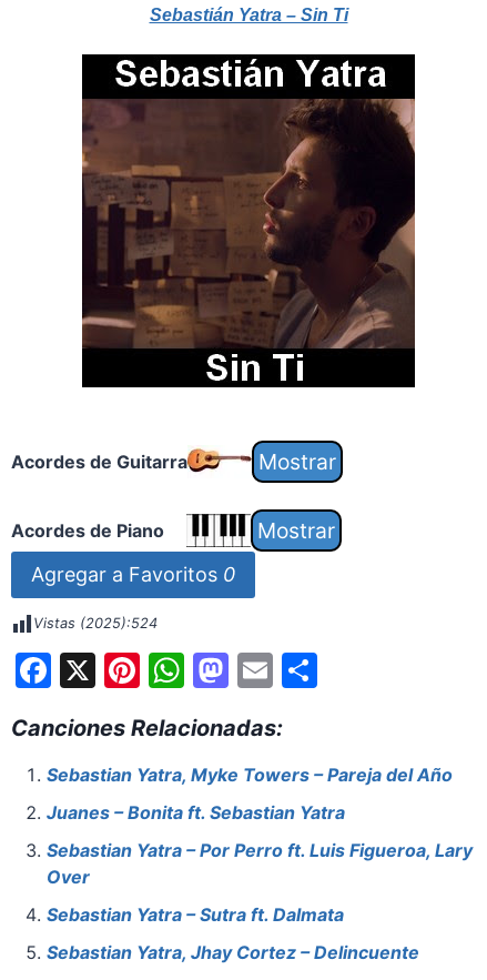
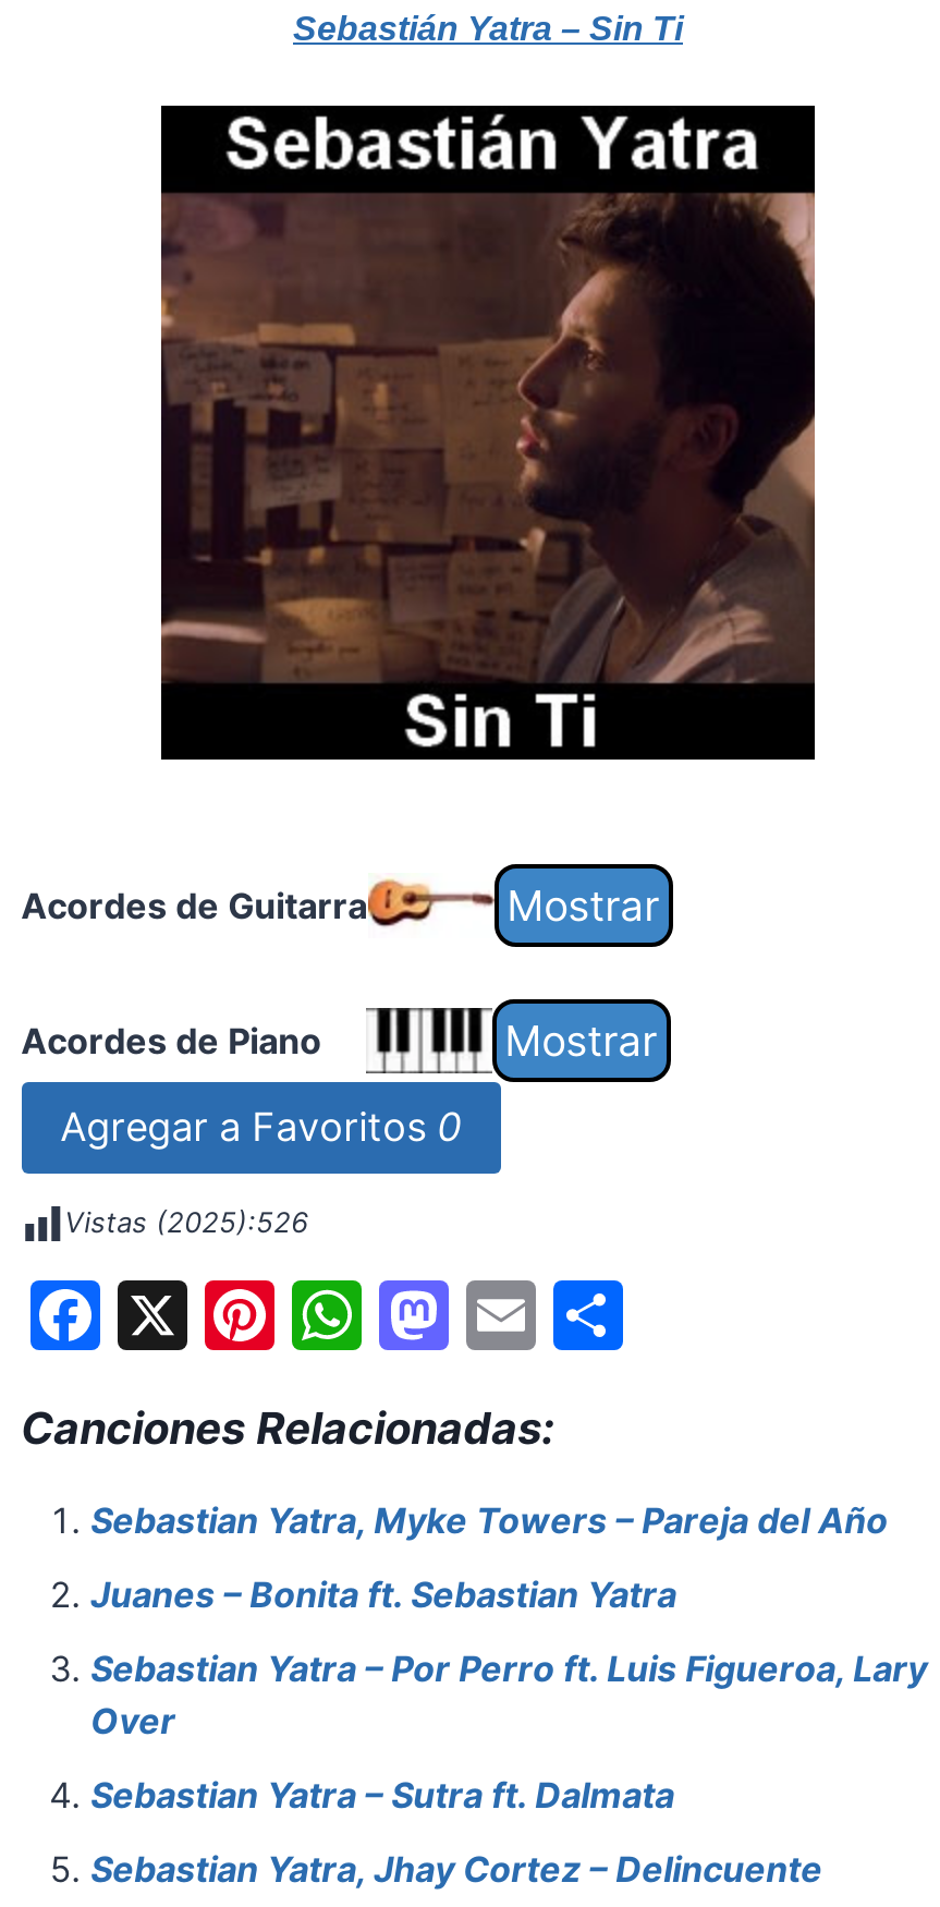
[33,615,157,632] Vistas (2025):524 -> [64,1207,308,1240] Vistas (2025):526

